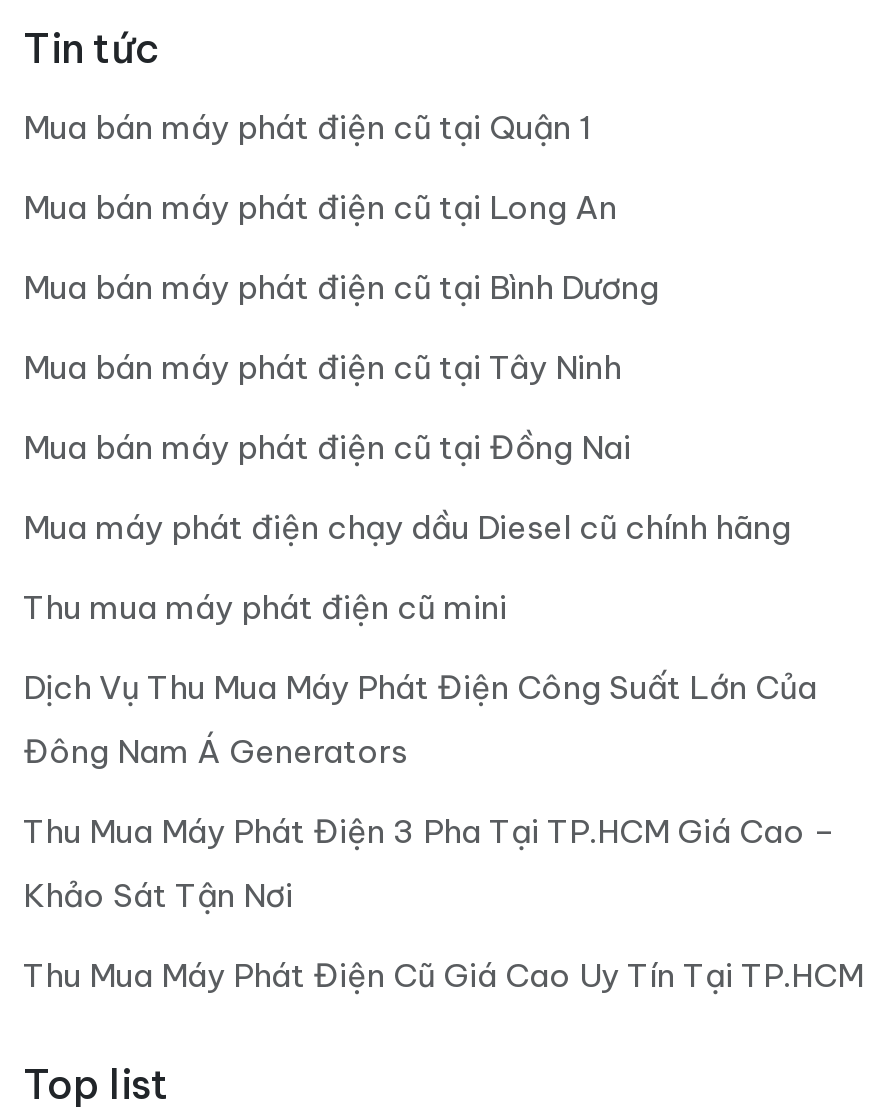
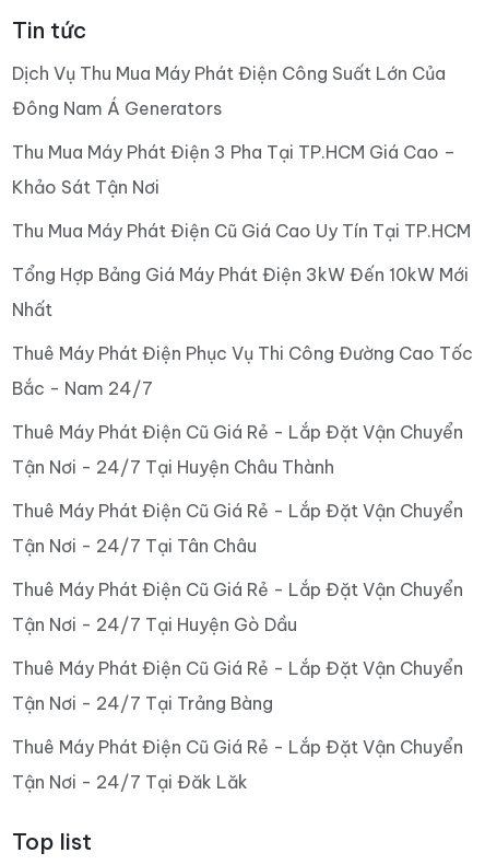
[23,106,791,626] Mua bán máy phát điện cũ tại Quận 1 | Mua bán máy phát điện cũ tại Long An | Mua bán máy phát điện cũ tại Bình Dương | Mua bán máy phát điện cũ tại Tây Ninh | Mua bán máy phát điện cũ tại Đồng Nai | Mua máy phát điện chạy dầu Diesel cũ chính hãng | Thu mua máy phát điện cũ mini -> none
moved [23,666,863,994] -> [12,62,471,241]: Dịch Vụ Thu Mua Máy Phát Điện Công Suất Lớn Của | Đông Nam Á Generators | Thu Mua Máy Phát Điện 3 Pha Tại TP.HCM Giá Cao – | Khảo Sát Tận Nơi | Thu Mua Máy Phát Điện Cũ Giá Cao Uy Tín Tại TP.HCM
none -> [12,263,473,792] Tổng Hợp Bảng Giá Máy Phát Điện 3kW Đến 10kW Mới | Nhất | Thuê Máy Phát Điện Phục Vụ Thi Công Đường Cao Tốc | Bắc - Nam 24/7 | Thuê Máy Phát Điện Cũ Giá Rẻ - Lắp Đặt Vận Chuyển | Tận Nơi - 24/7 Tại Huyện Châu Thành | Thuê Máy Phát Điện Cũ Giá Rẻ - Lắp Đặt Vận Chuyển | Tận Nơi - 24/7 Tại Tân Châu | Thuê Máy Phát Điện Cũ Giá Rẻ - Lắp Đặt Vận Chuyển | Tận Nơi - 24/7 Tại Huyện Gò Dầu | Thuê Máy Phát Điện Cũ Giá Rẻ - Lắp Đặt Vận Chuyển | Tận Nơi - 24/7 Tại Trảng Bàng | Thuê Máy Phát Điện Cũ Giá Rẻ - Lắp Đặt Vận Chuyển | Tận Nơi - 24/7 Tại Đăk Lăk

